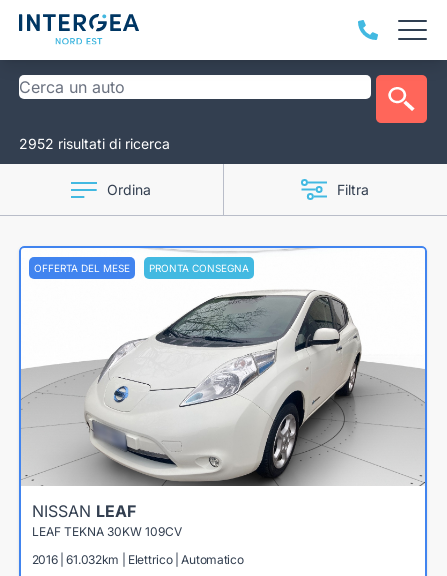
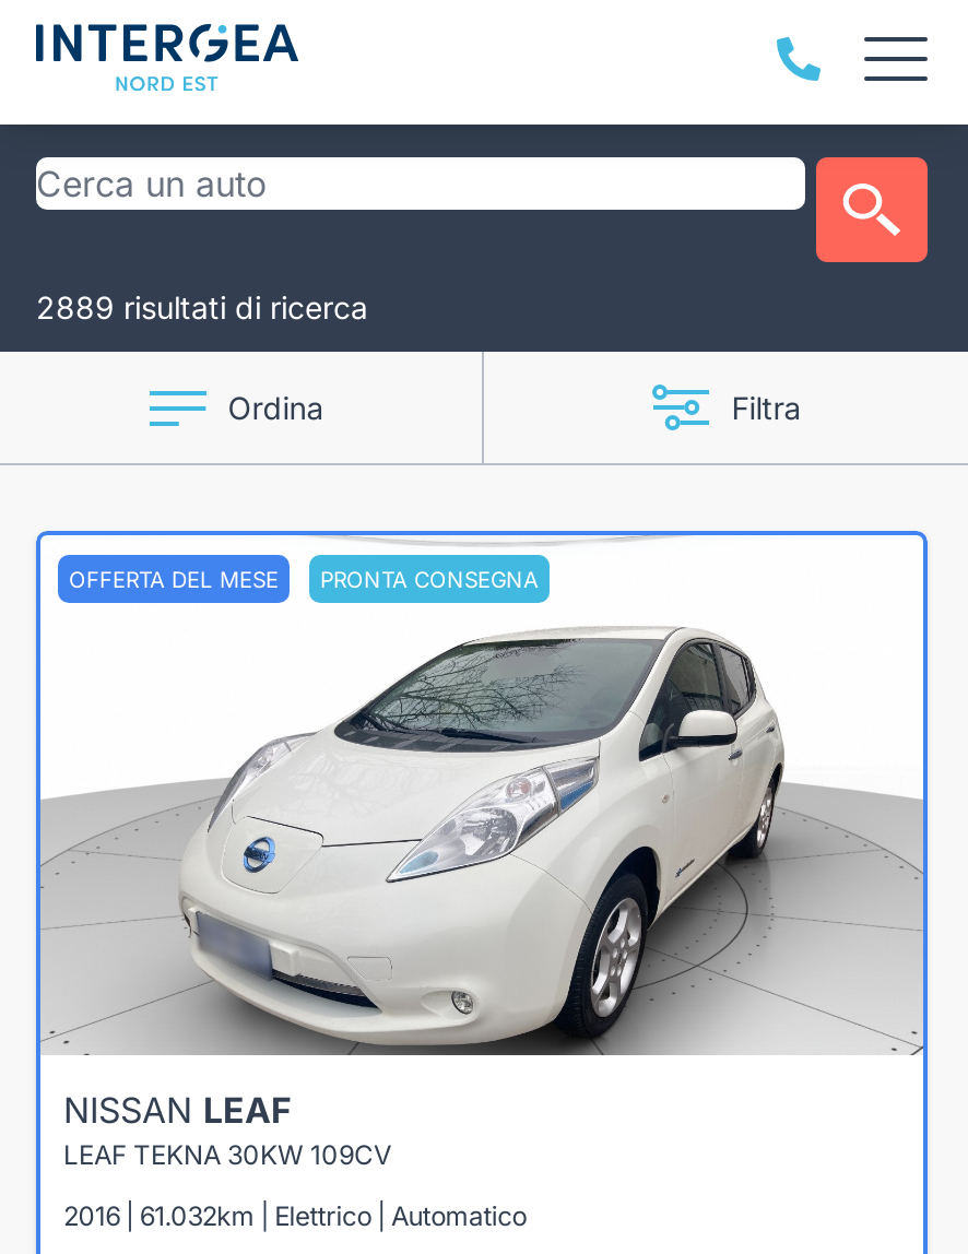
[19,135,170,152] 2952 risultati di ricerca -> [36,289,368,326] 2889 risultati di ricerca

